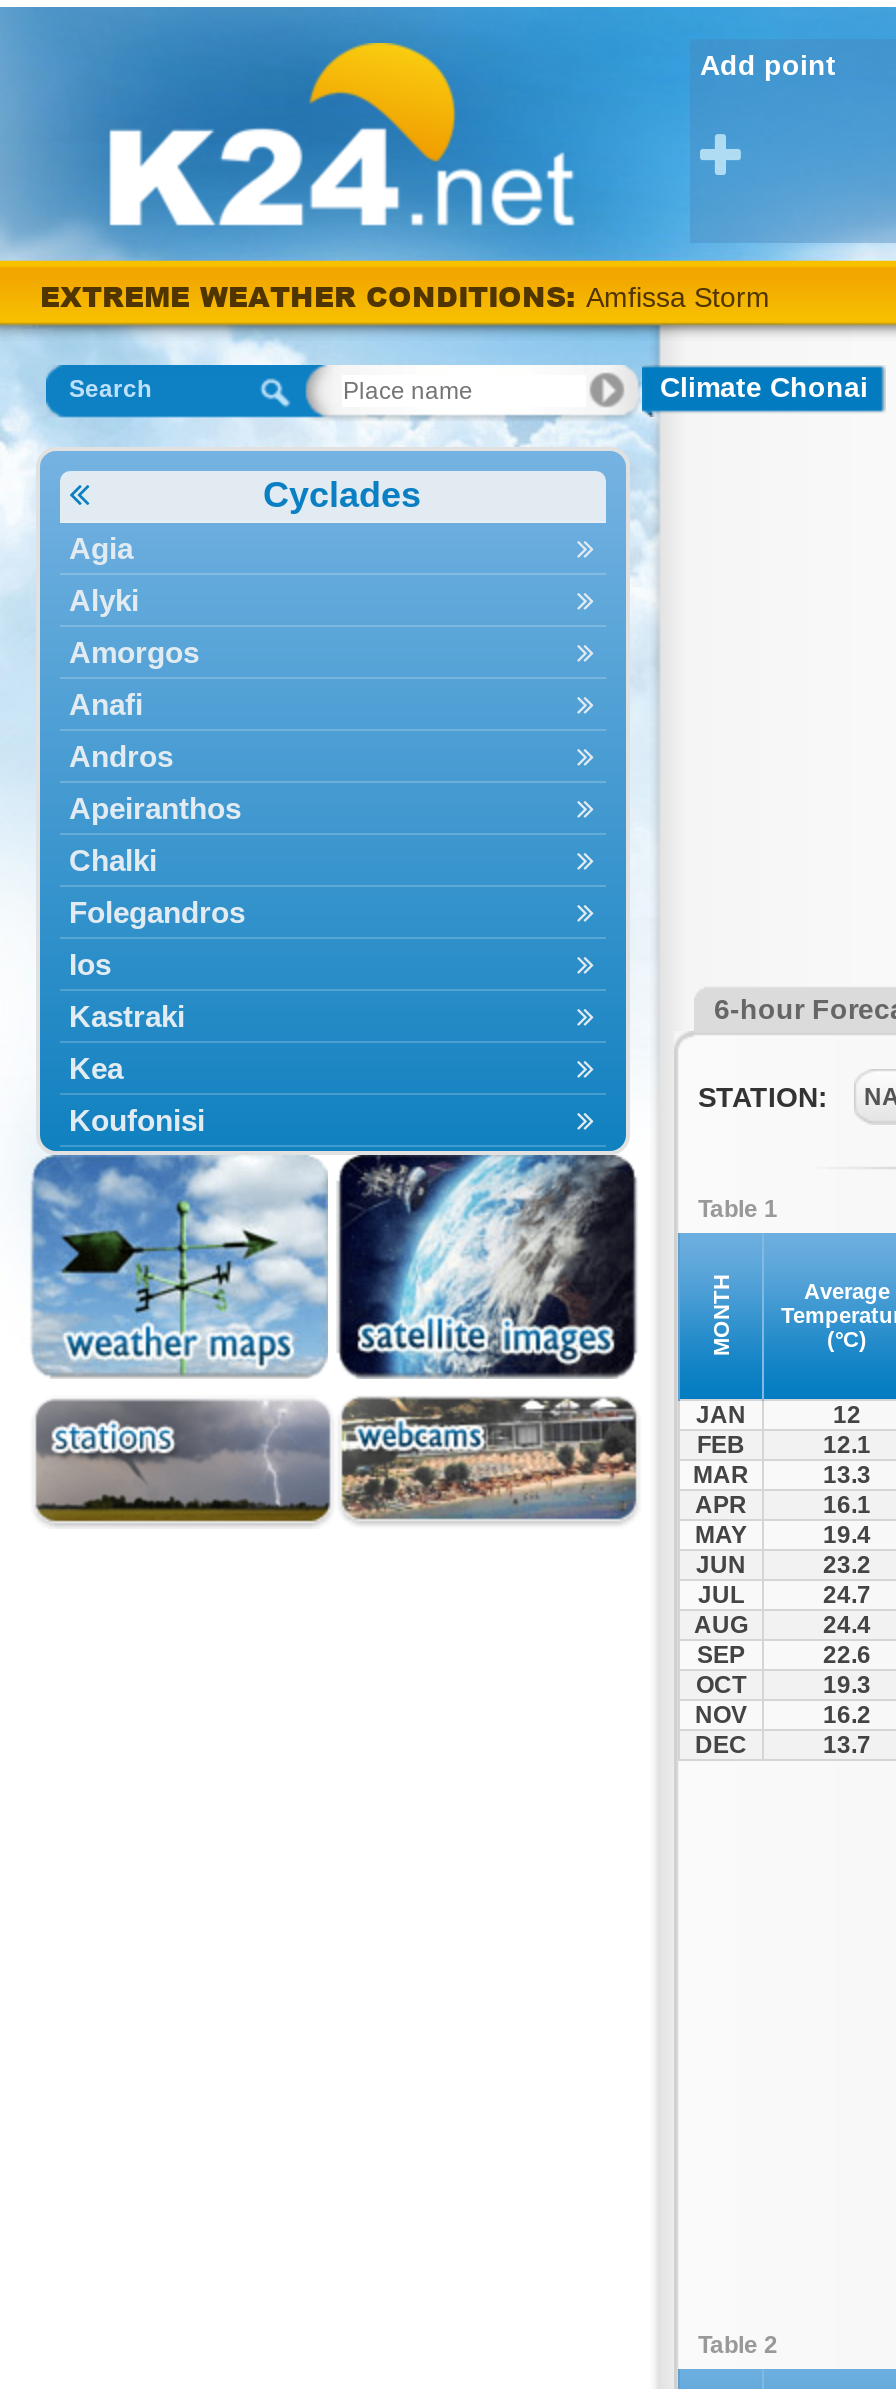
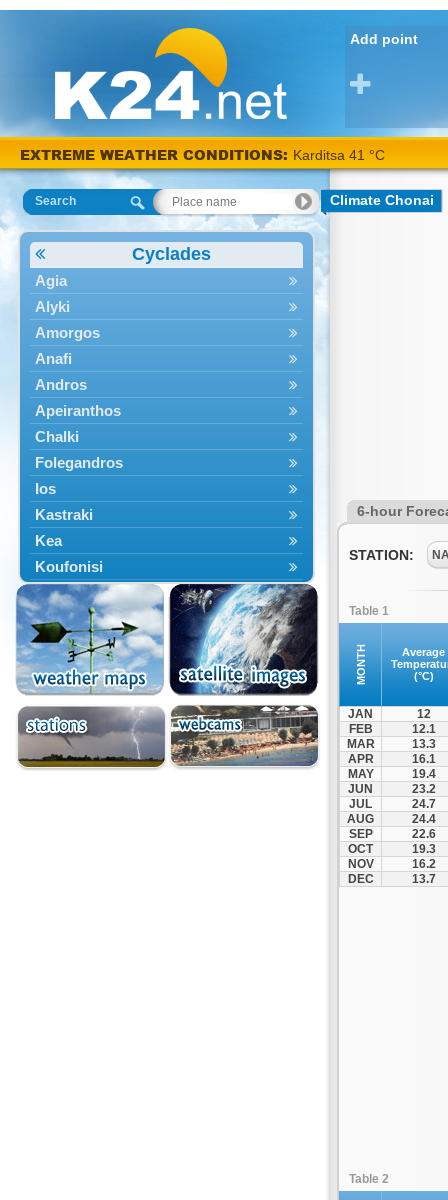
[40,277,738,315] EXTREME WEATHER CONDITIONS: Volos Storm -> [20,145,385,164] EXTREME WEATHER CONDITIONS: Karditsa 41 °C

